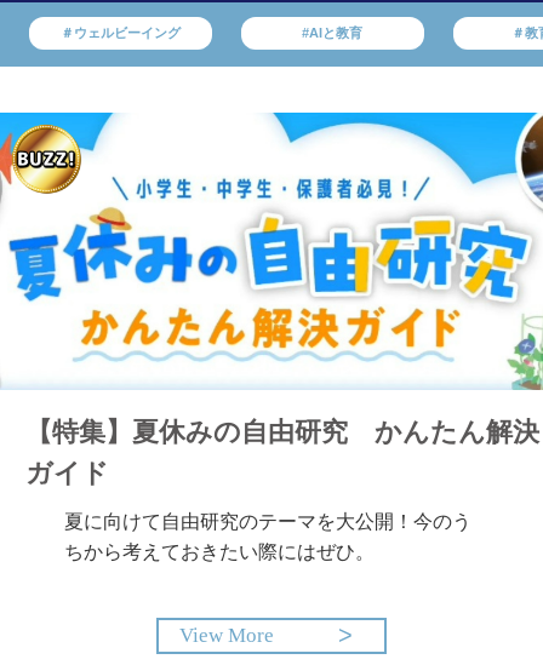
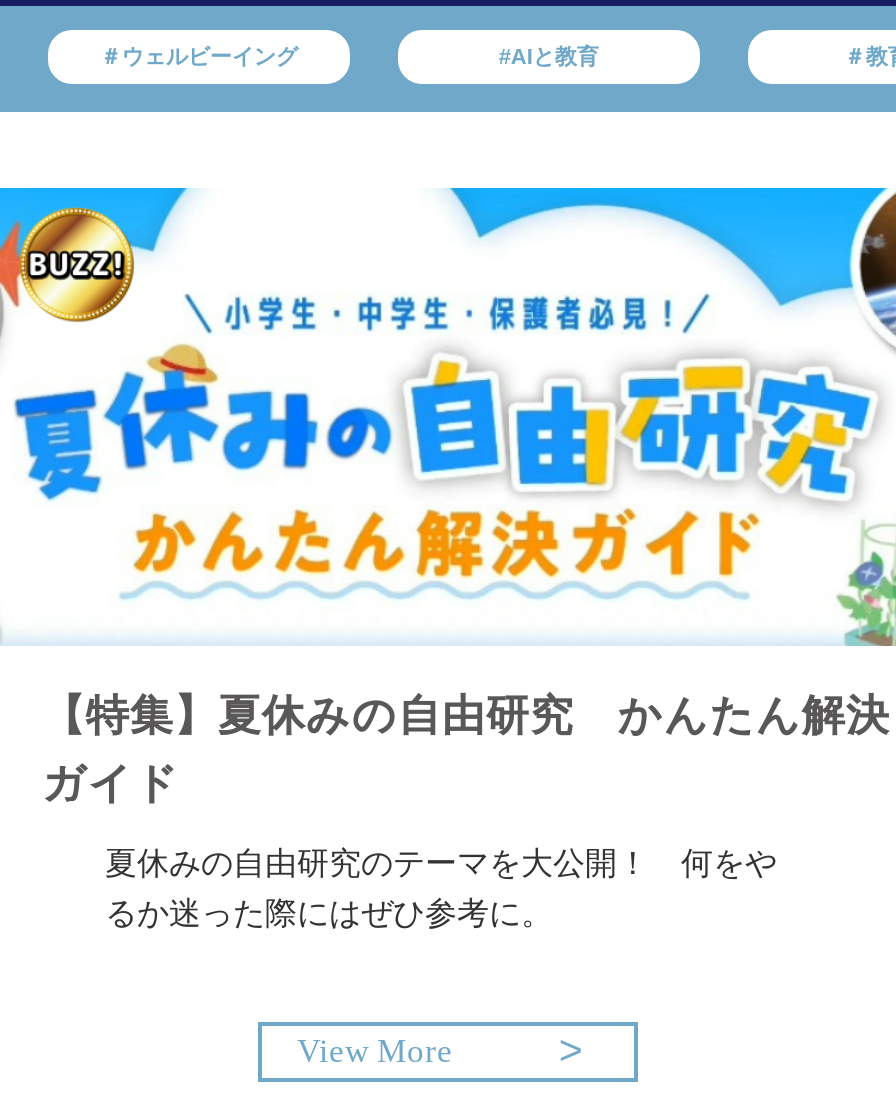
[64,511,471,532] 夏に向けて自由研究のテーマを大公開！今のう -> [105,846,777,880] 夏休みの自由研究のテーマを大公開！ 何をや
[64,542,374,562] ちから考えておきたい際にはぜひ。 -> [105,896,553,930] るか迷った際にはぜひ参考に。

